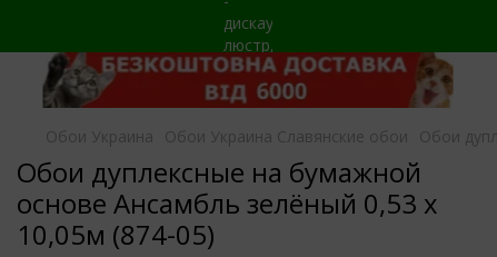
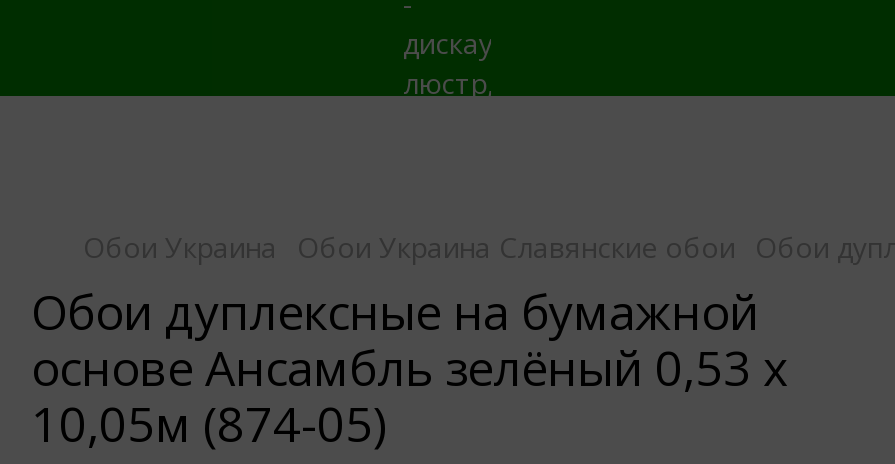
[42,51,454,109] [image] -> none

